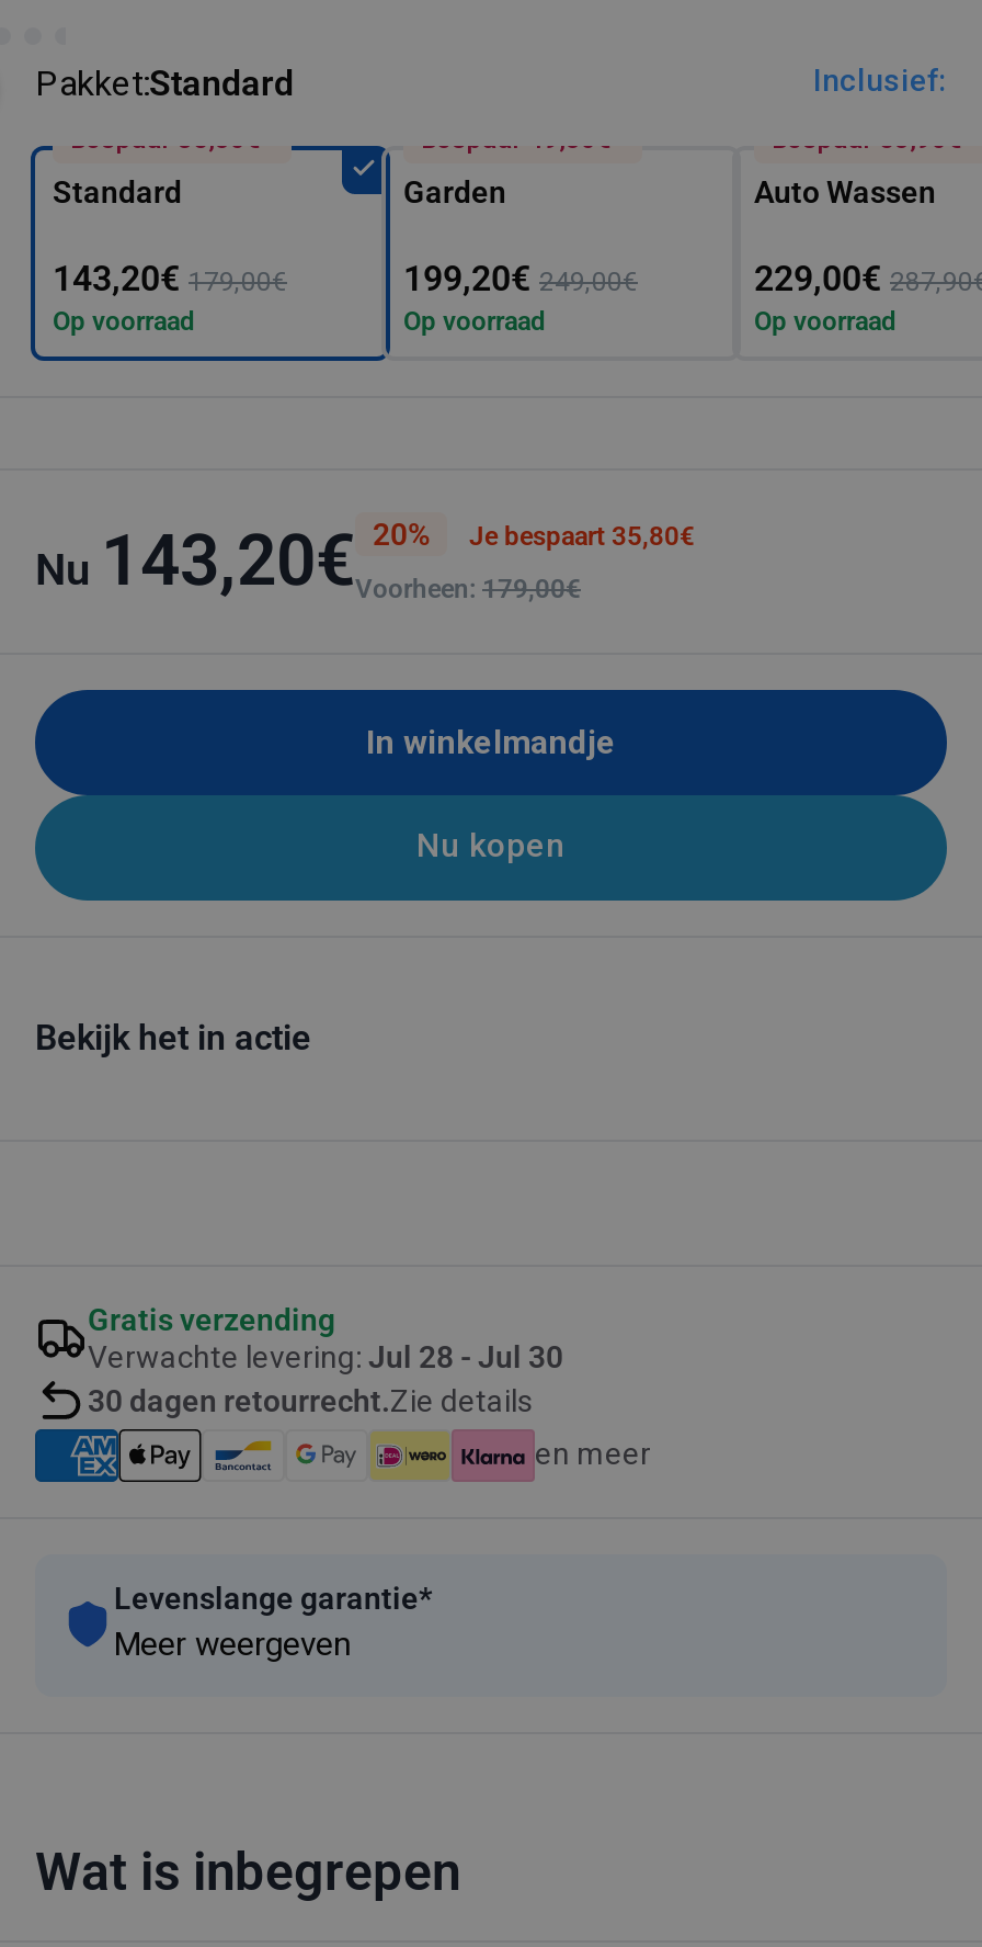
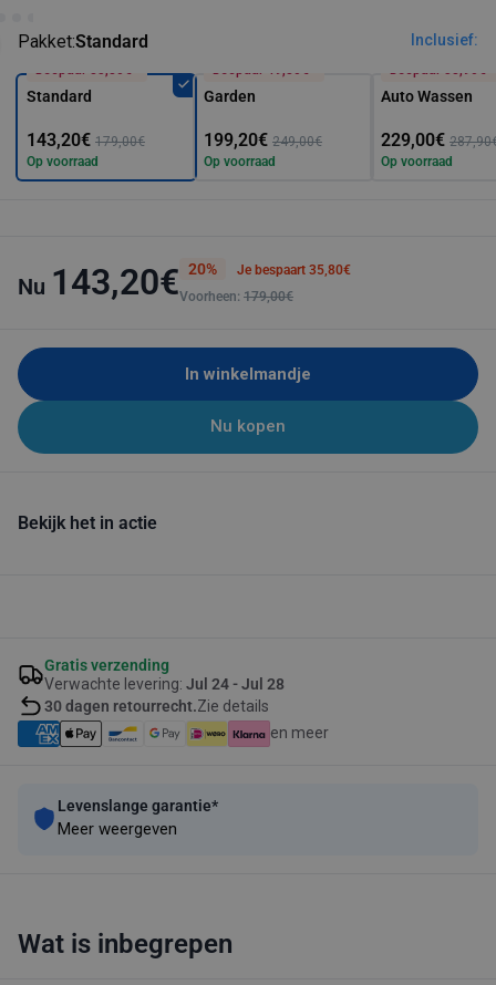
[88,1339,563,1374] Verwachte levering: Jul 28 - Jul 30 -> [44,675,285,693] Verwachte levering: Jul 24 - Jul 28

